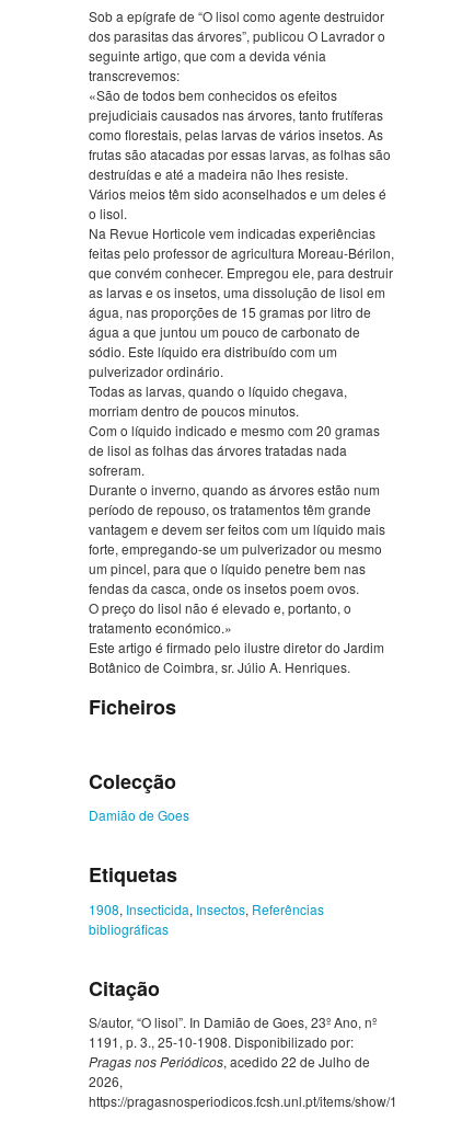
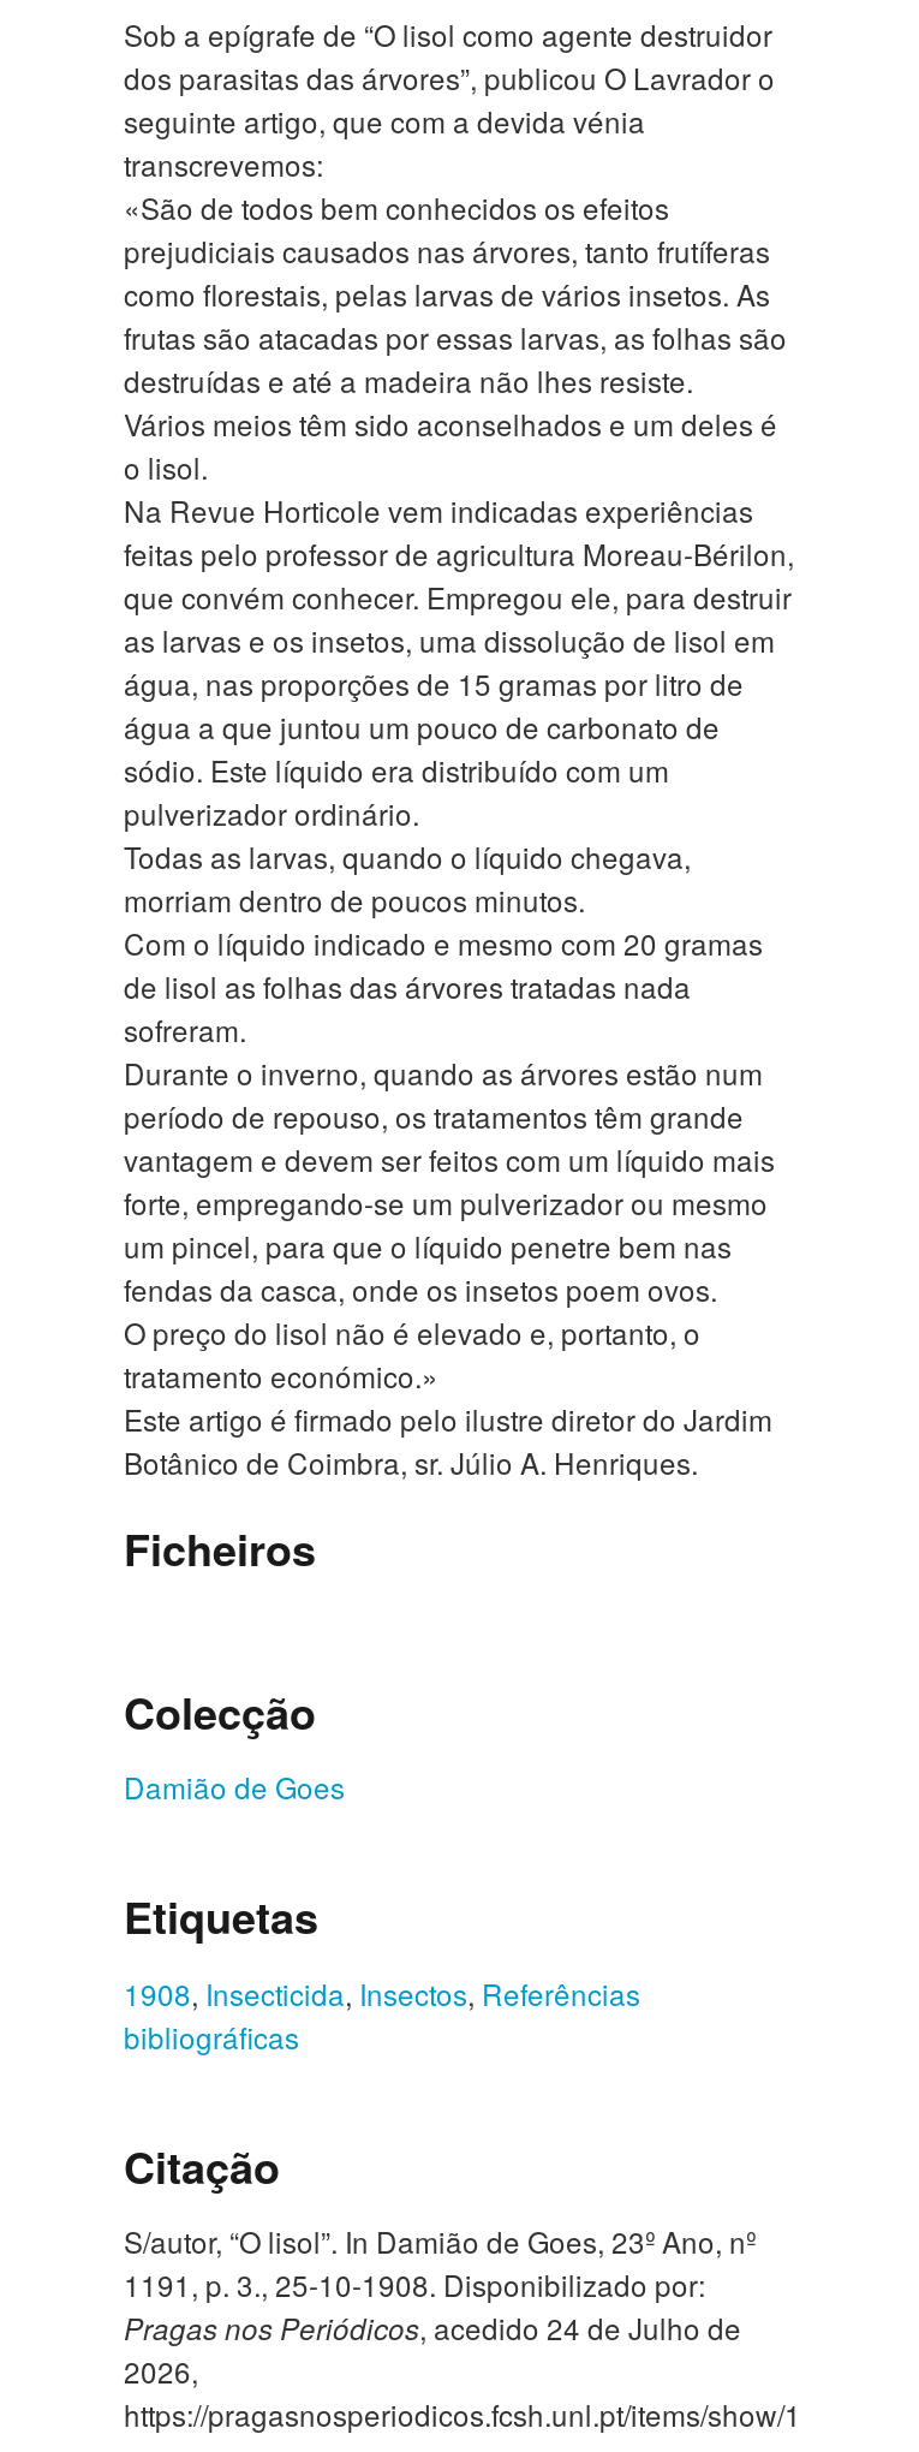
[89,1052,370,1071] Pragas nos Periódicos, acedido 22 de Julho de -> [124,2307,741,2347] Pragas nos Periódicos, acedido 24 de Julho de

